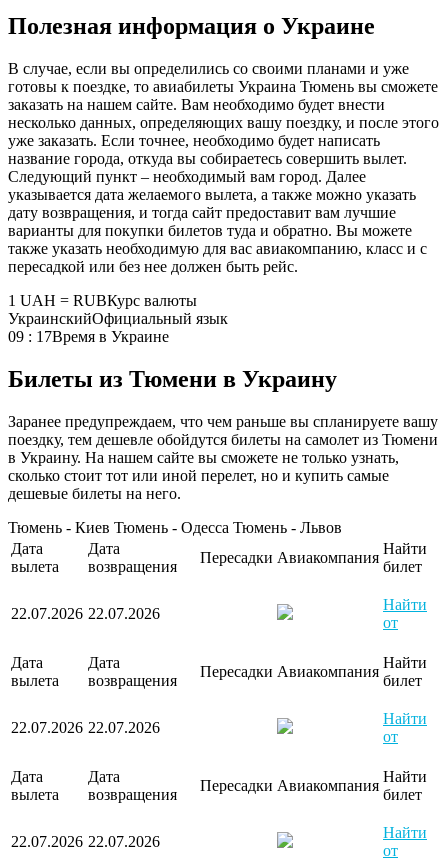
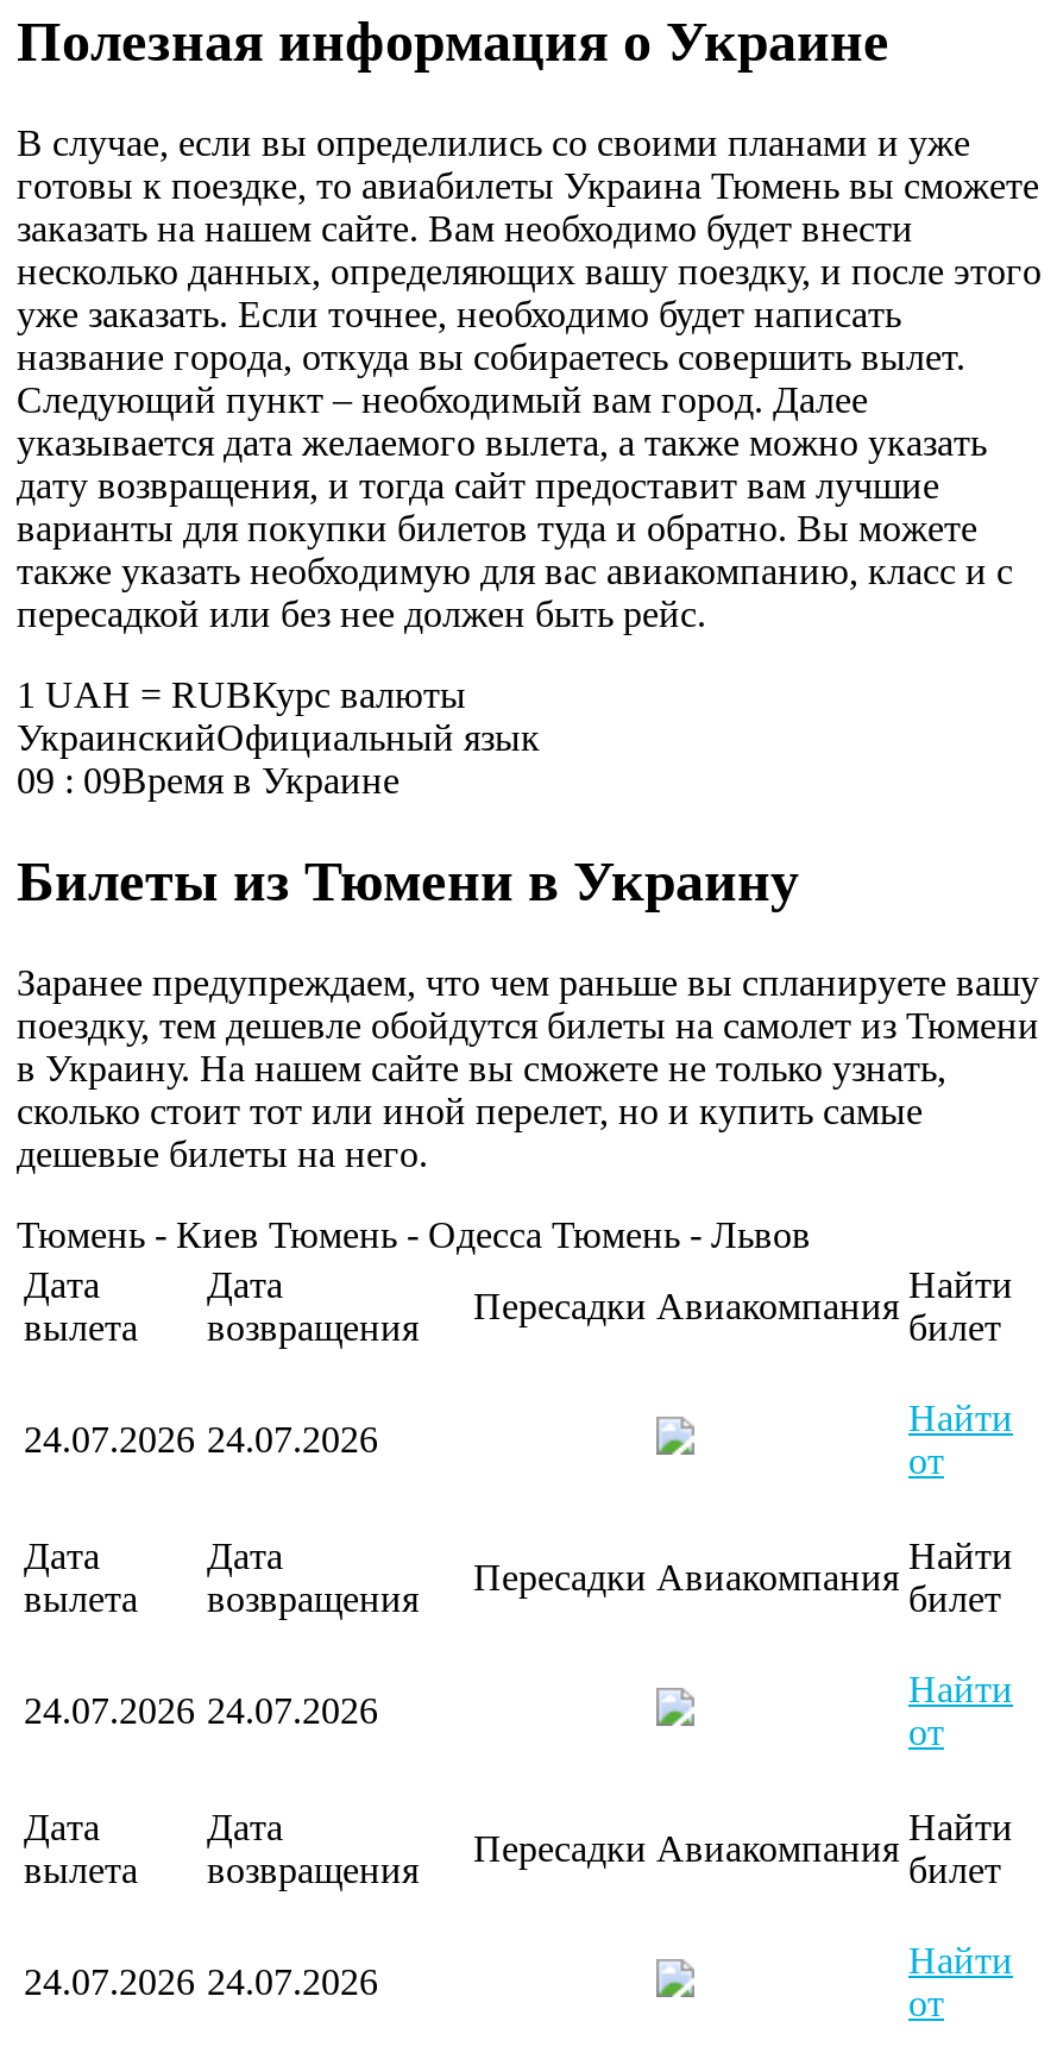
[8,328,169,345] 09 : 17Время в Украине -> [17,761,399,801] 09 : 09Время в Украине
[11,605,160,622] 22.07.2026 22.07.2026 -> [24,1420,378,1460] 24.07.2026 24.07.2026
[11,719,160,736] 22.07.2026 22.07.2026 -> [24,1691,378,1731] 24.07.2026 24.07.2026
[11,833,160,850] 22.07.2026 22.07.2026 -> [24,1962,378,2002] 24.07.2026 24.07.2026

